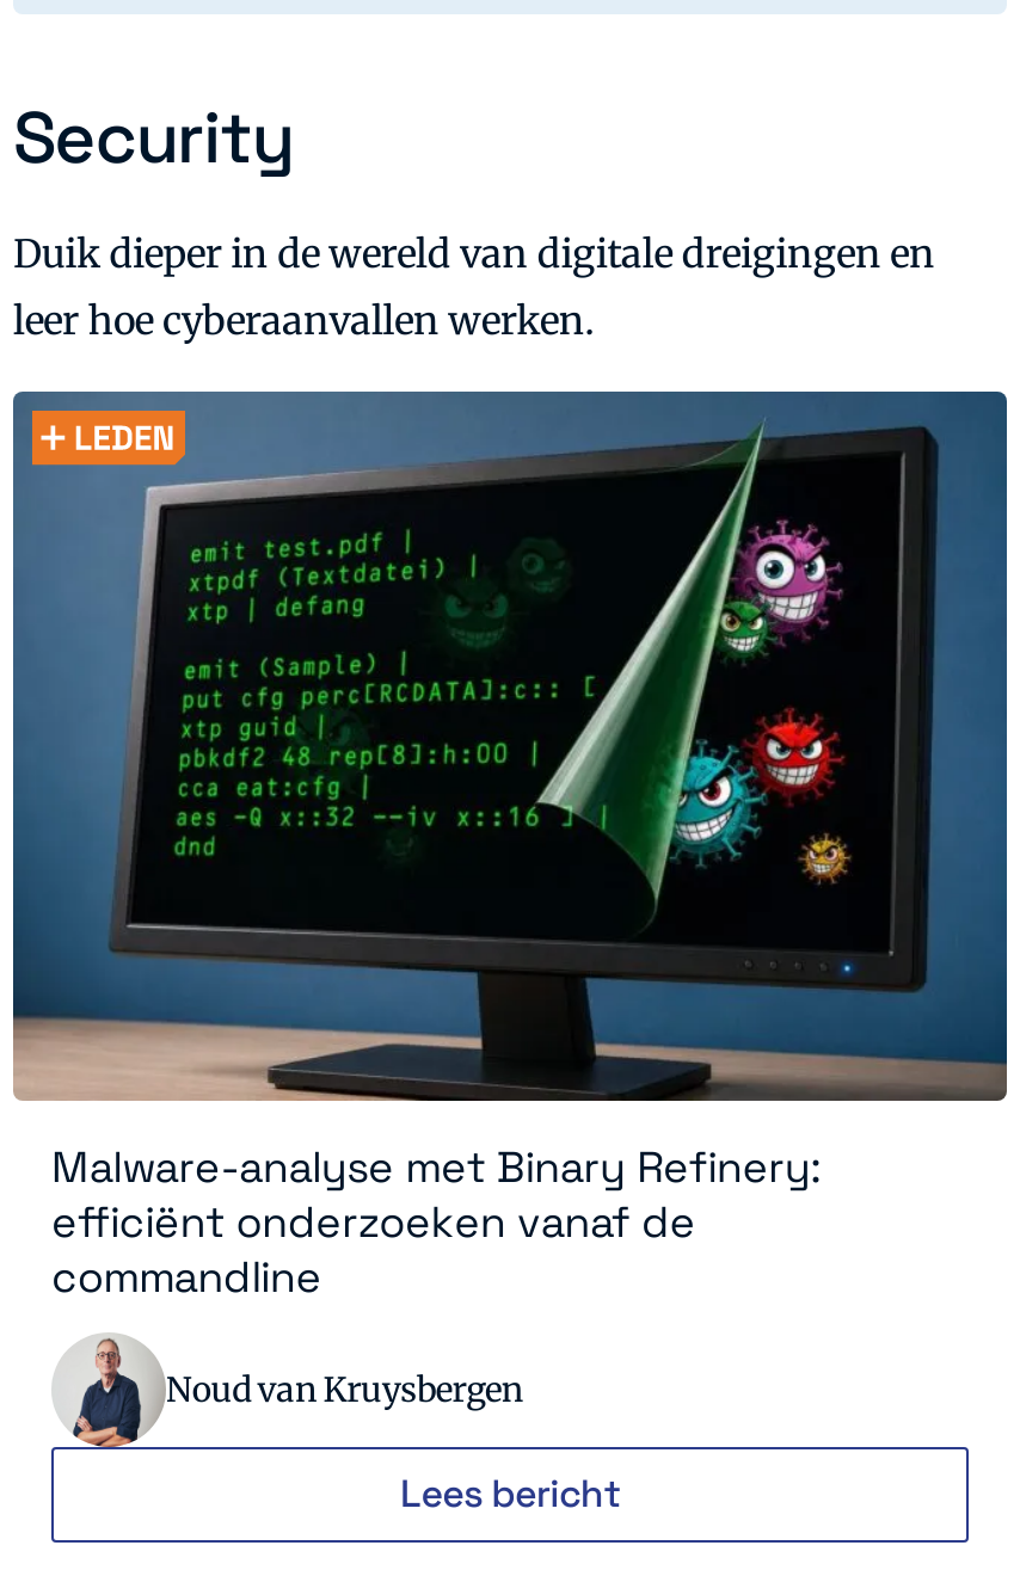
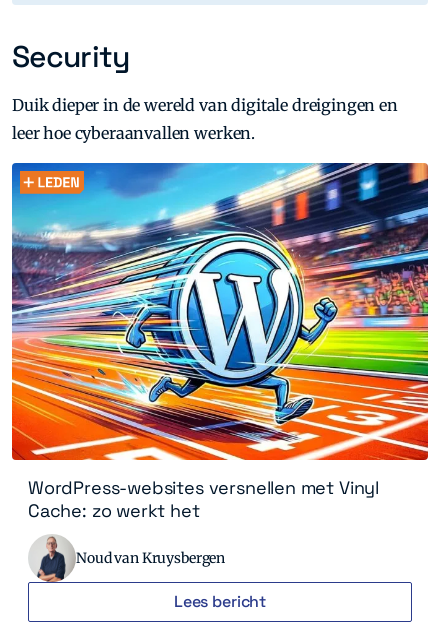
[11,388,1009,1303] [image] | Malware-analyse met Binary Refinery: | efficiënt onderzoeken vanaf de | commandline -> [11,162,429,522] [image] | WordPress-websites versnellen met Vinyl | Cache: zo werkt het

